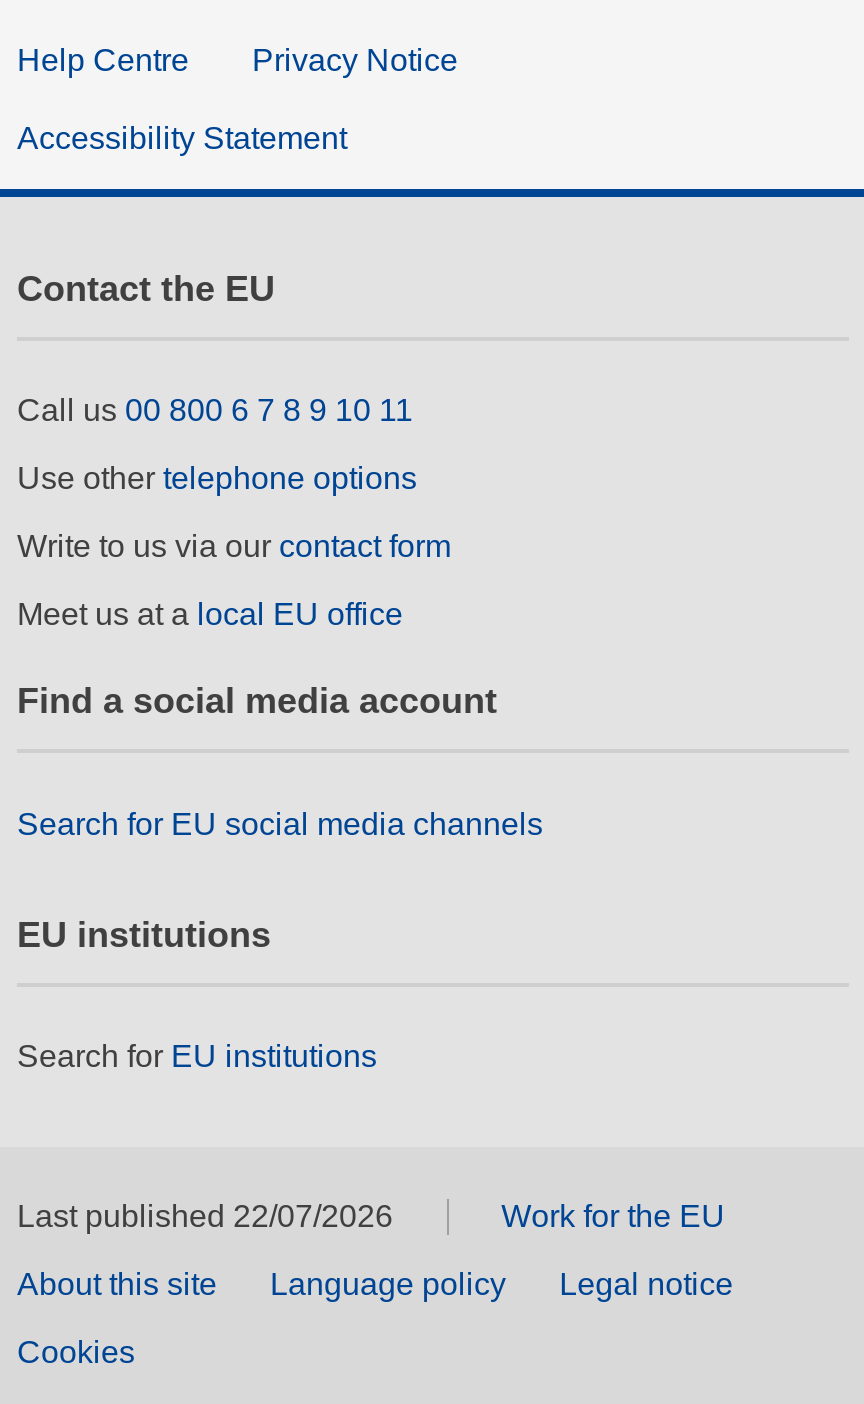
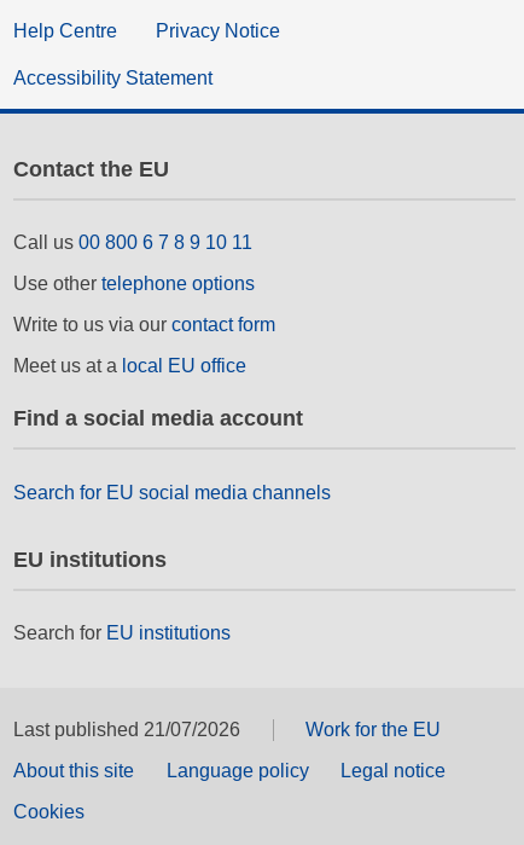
[17,1200,393,1234] Last published 22/07/2026 -> [13,720,240,740] Last published 21/07/2026

